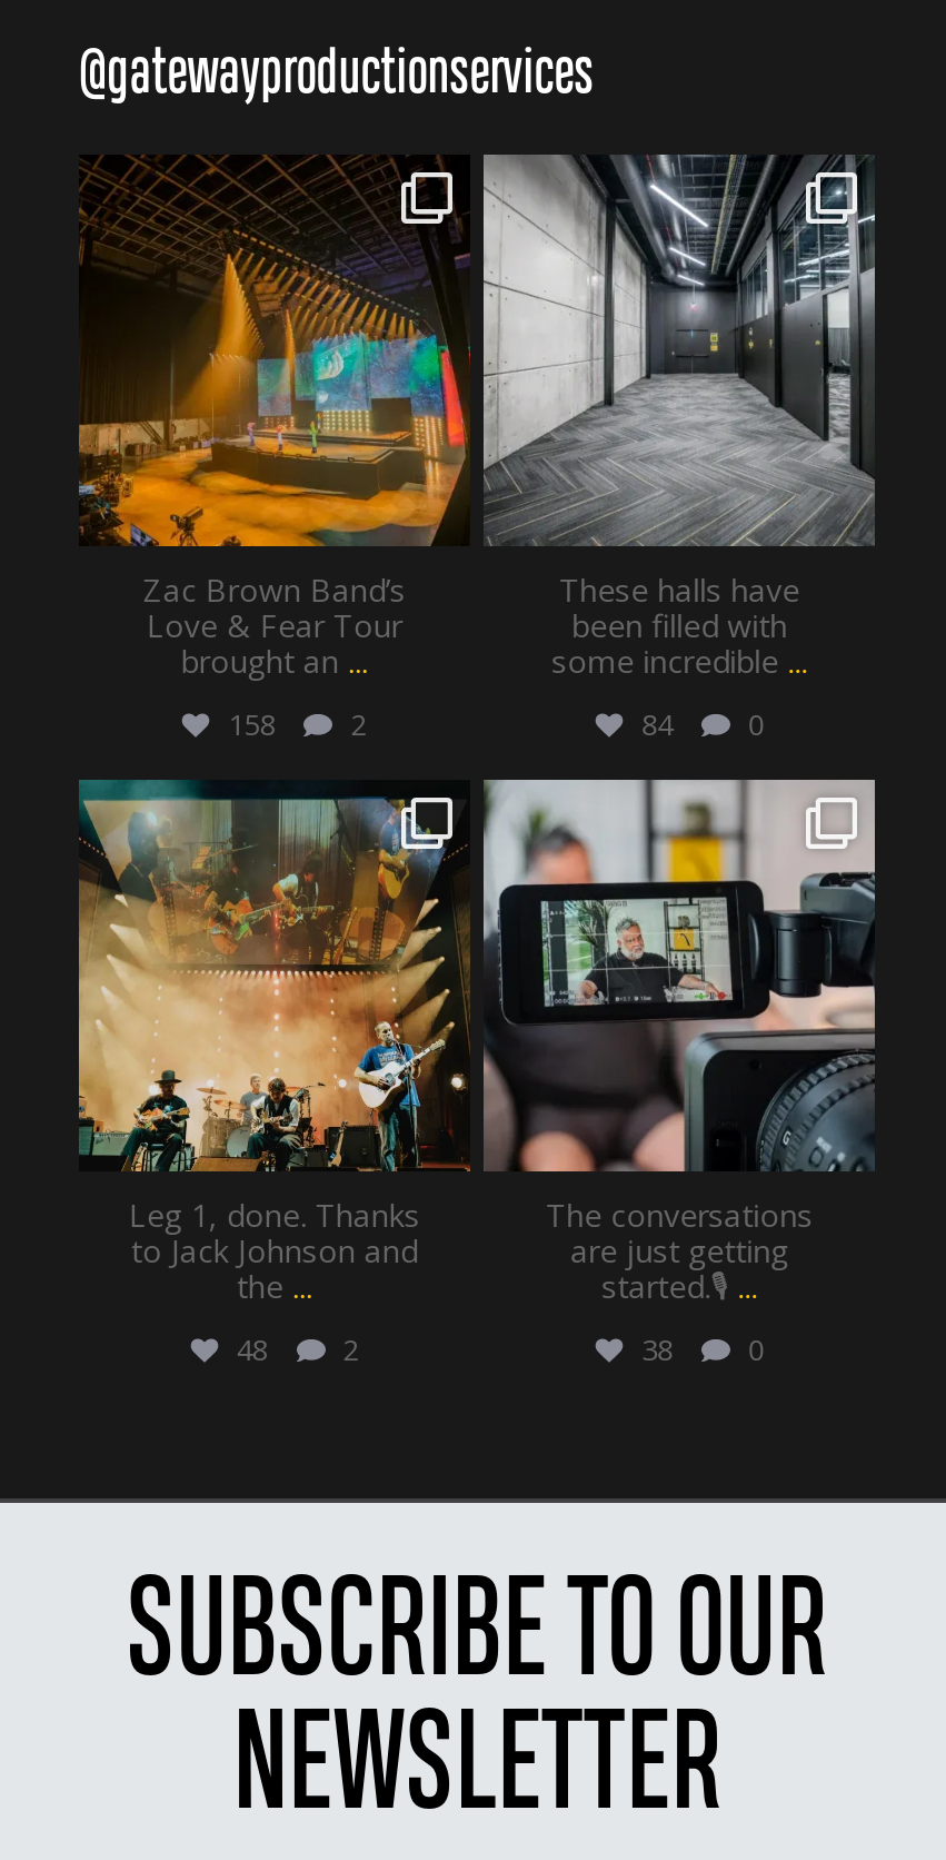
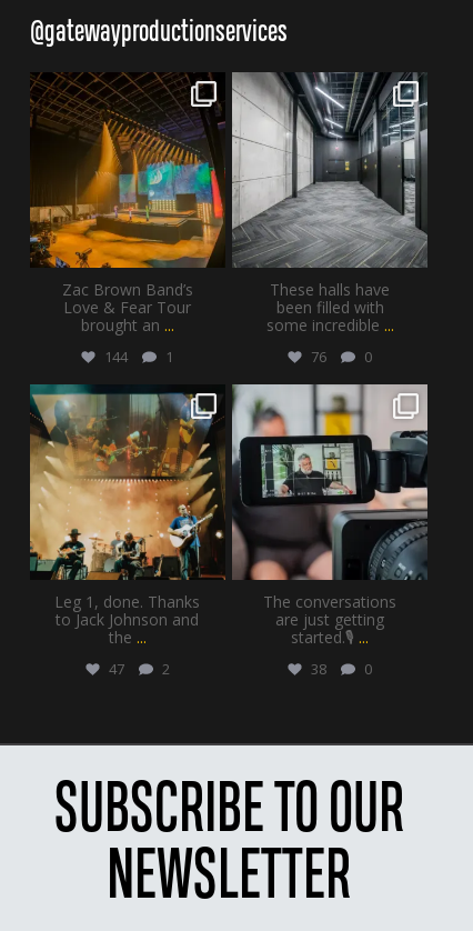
[229,705,282,745] 158 -> [105,347,131,367] 144
[351,705,367,745] 2 -> [166,347,174,367] 1
[642,705,764,745] 84 0 -> [311,347,372,367] 76 0
[237,1331,359,1371] 48 2 -> [109,659,170,679] 47 2

